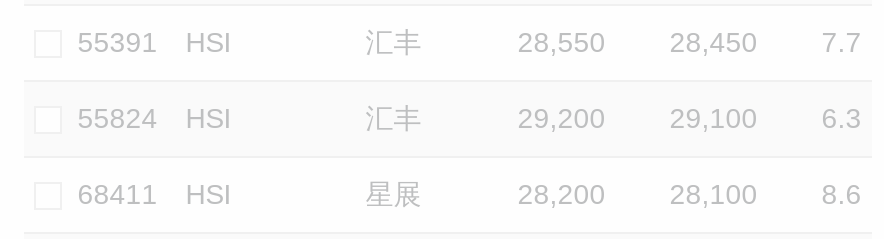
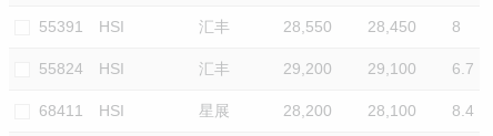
[518,26,862,58] 28,550 28,450 7.7 -> [283,18,461,35] 28,550 28,450 8
[518,102,862,134] 29,200 29,100 6.3 -> [283,60,474,77] 29,200 29,100 6.7
[518,178,862,210] 28,200 28,100 8.6 -> [283,102,474,119] 28,200 28,100 8.4

